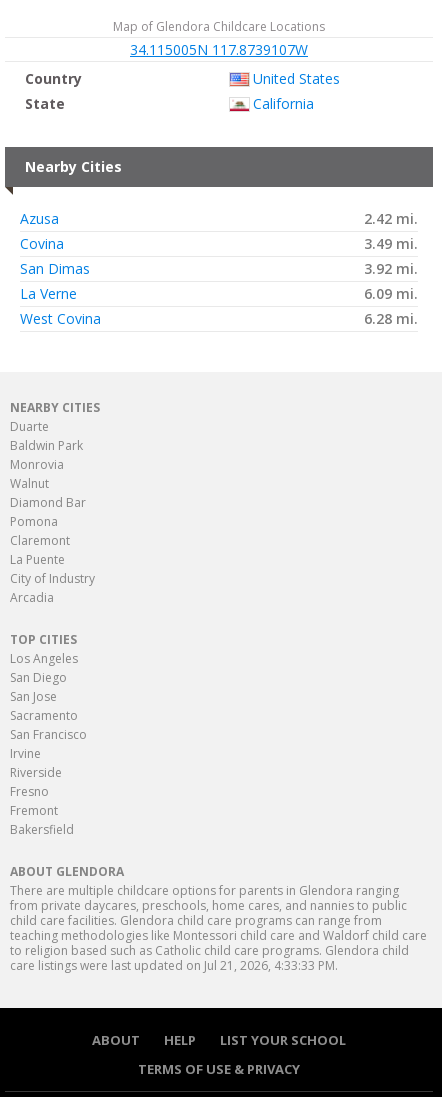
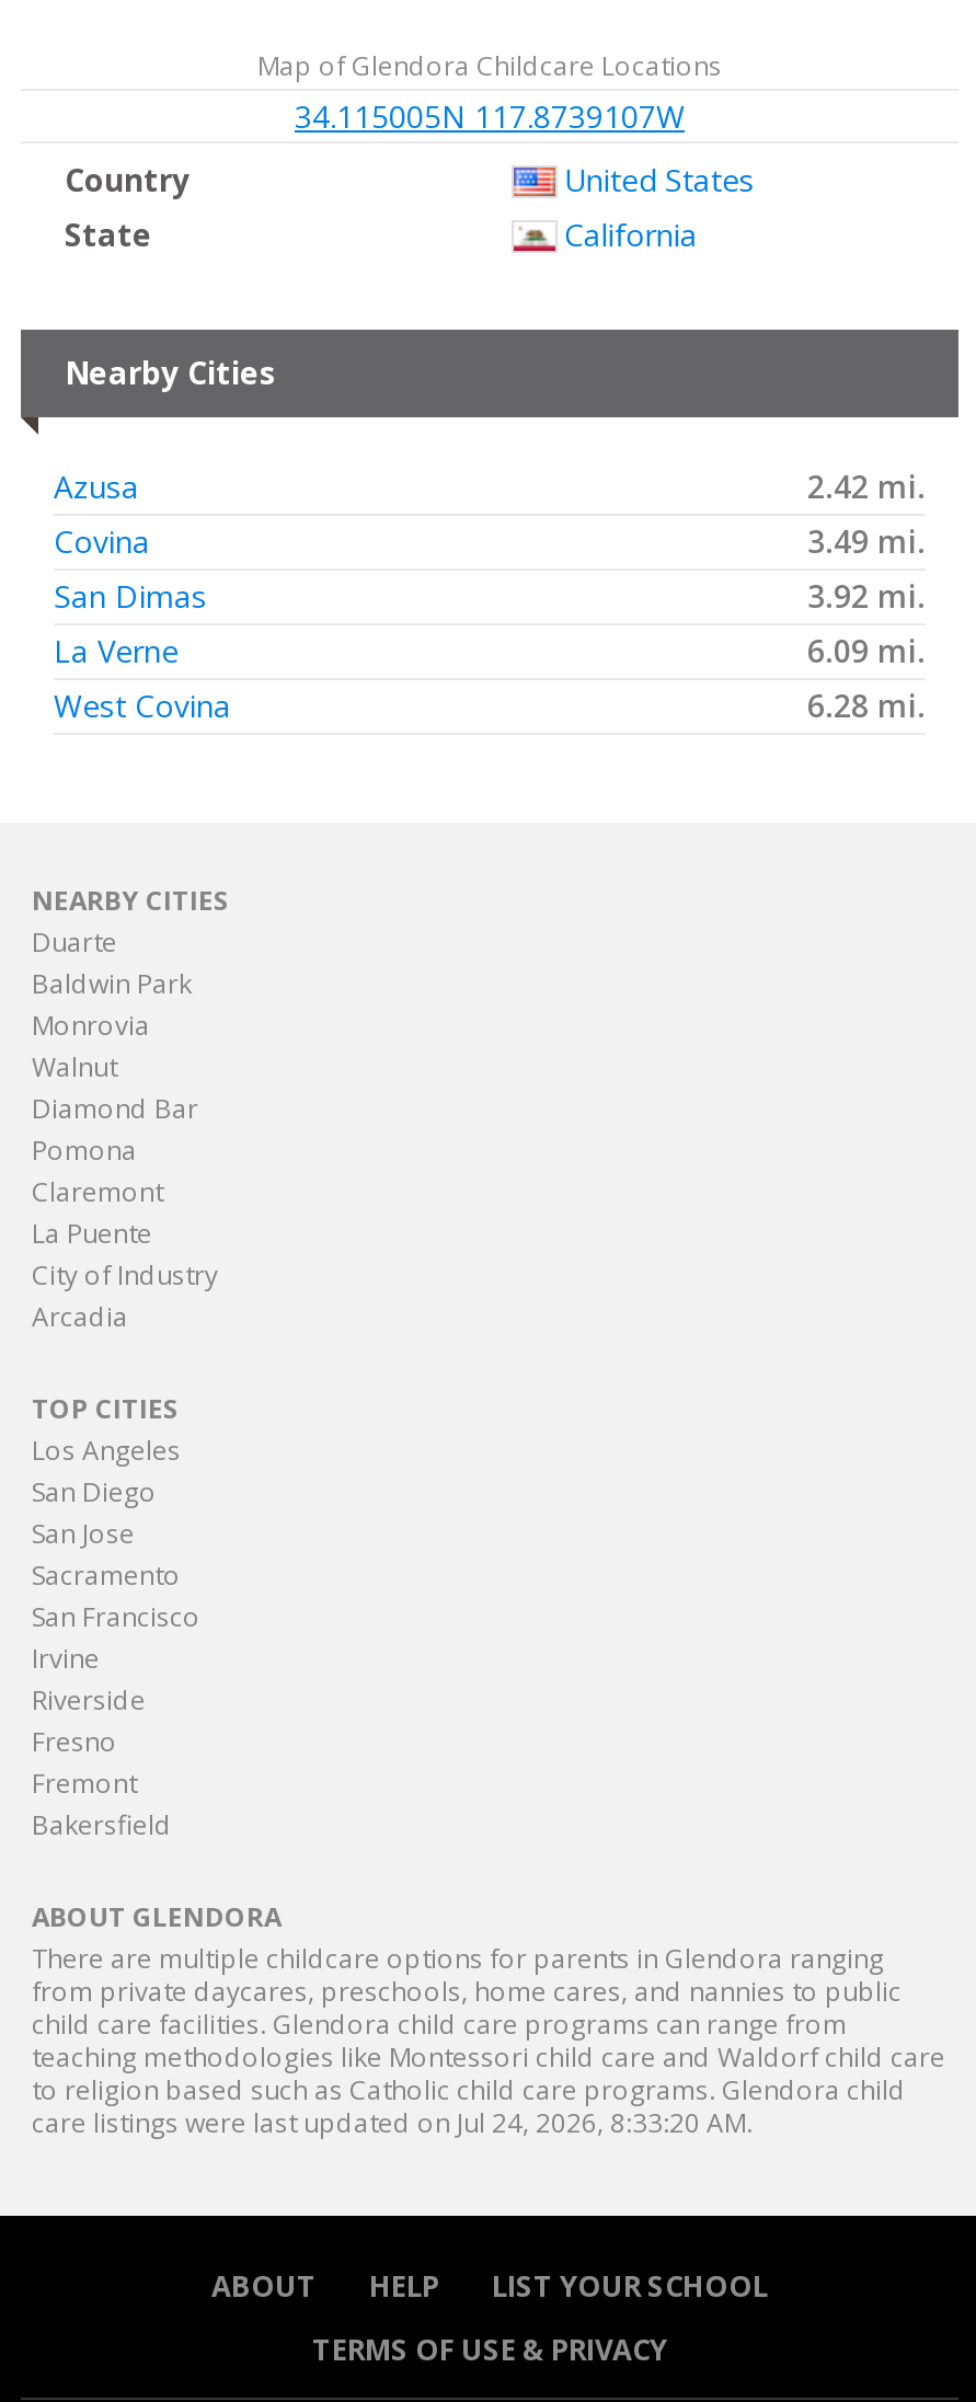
[10,957,338,974] care listings were last updated on Jul 21, 2026, 4:33:33 PM. -> [32,2104,753,2141] care listings were last updated on Jul 24, 2026, 8:33:20 AM.

